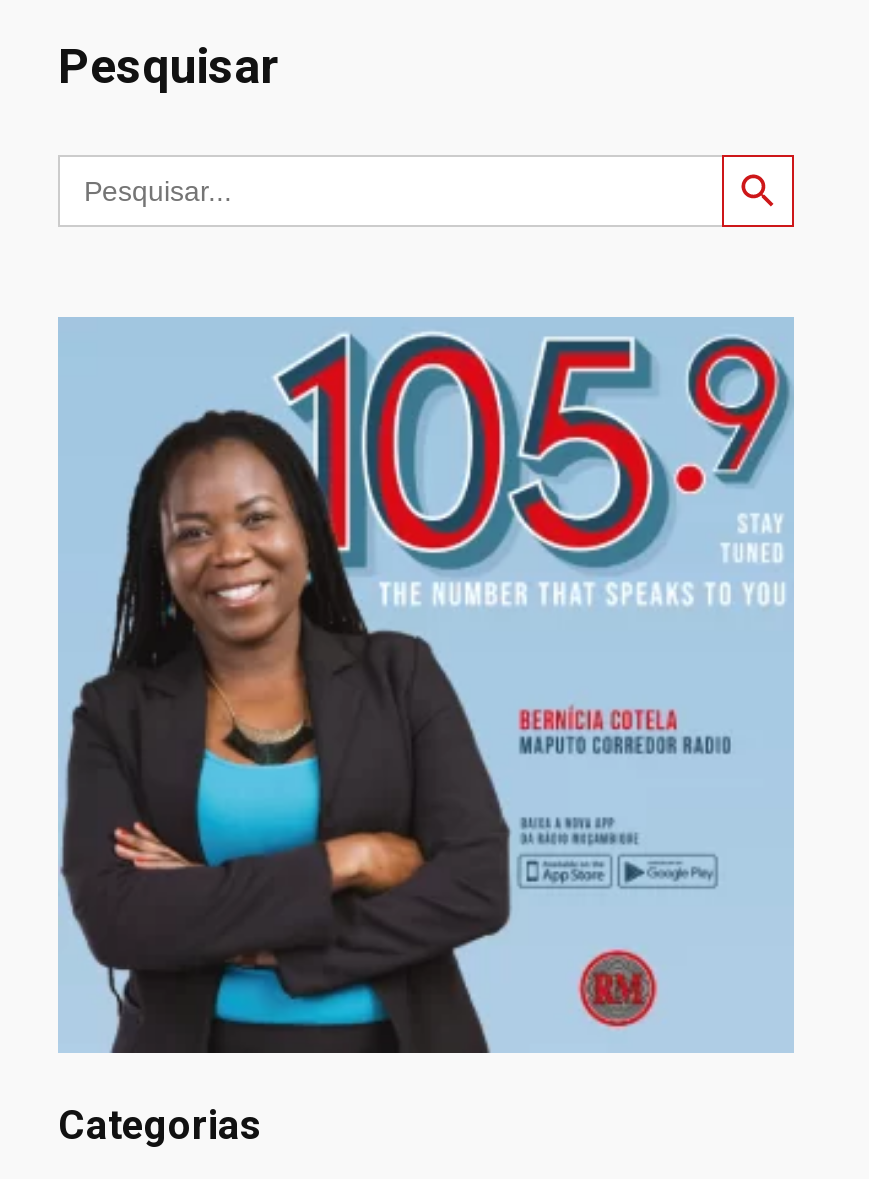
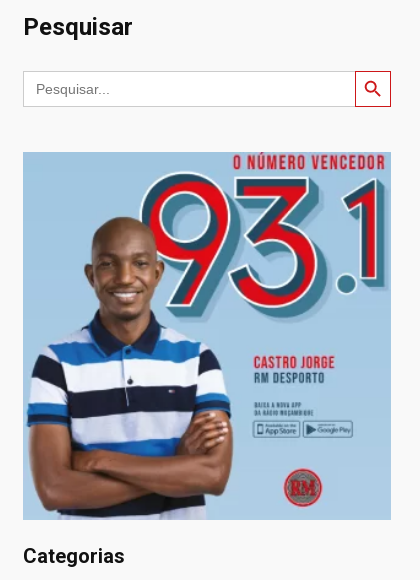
[60,317,790,1055] [image] -> [24,151,388,520] [image]

